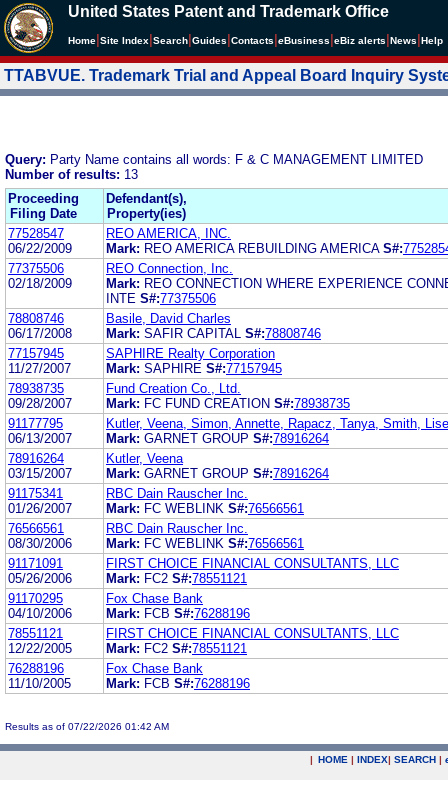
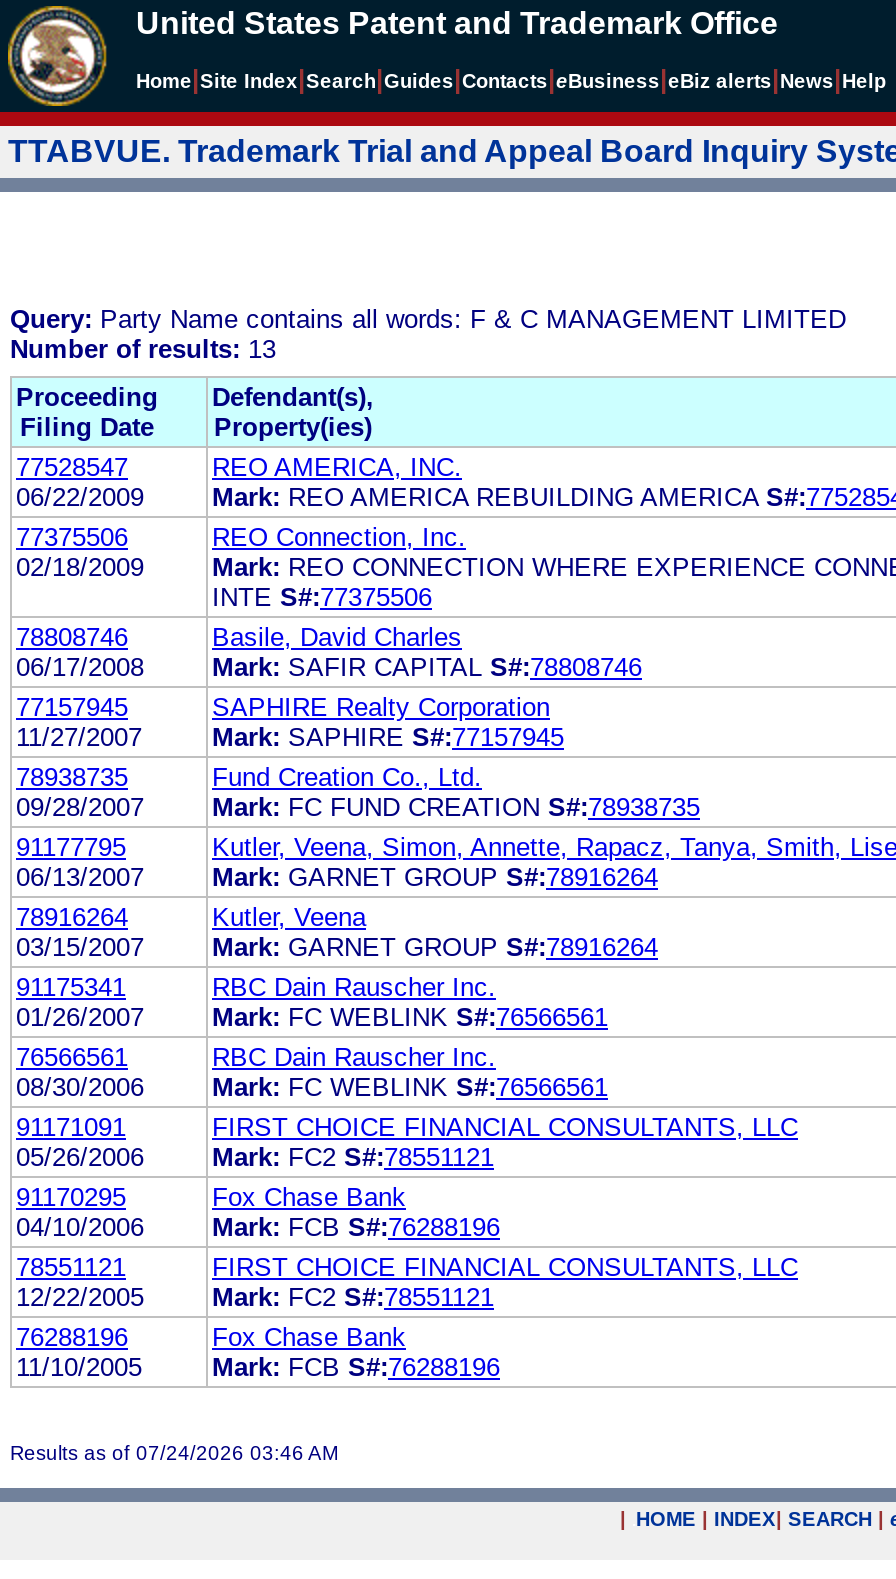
[5,721,169,732] Results as of 07/22/2026 01:42 AM -> [10,1442,338,1464] Results as of 07/24/2026 03:46 AM

